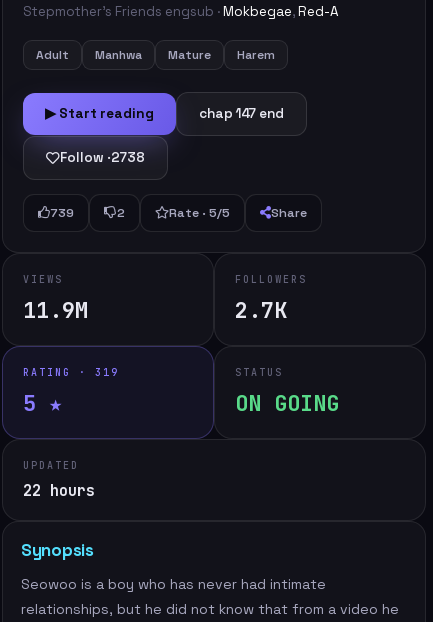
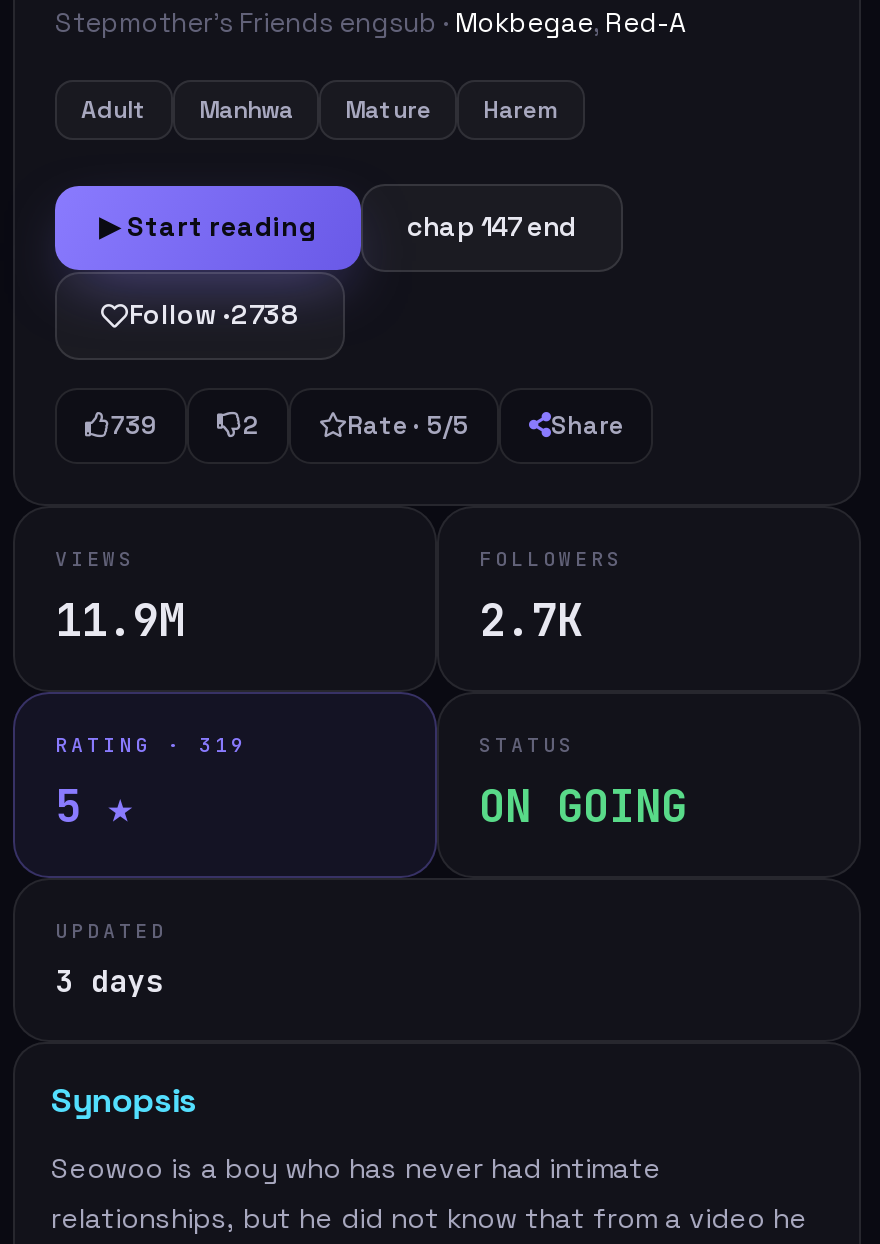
[23,481,95,501] 22 hours -> [55,962,163,1002] 3 days

